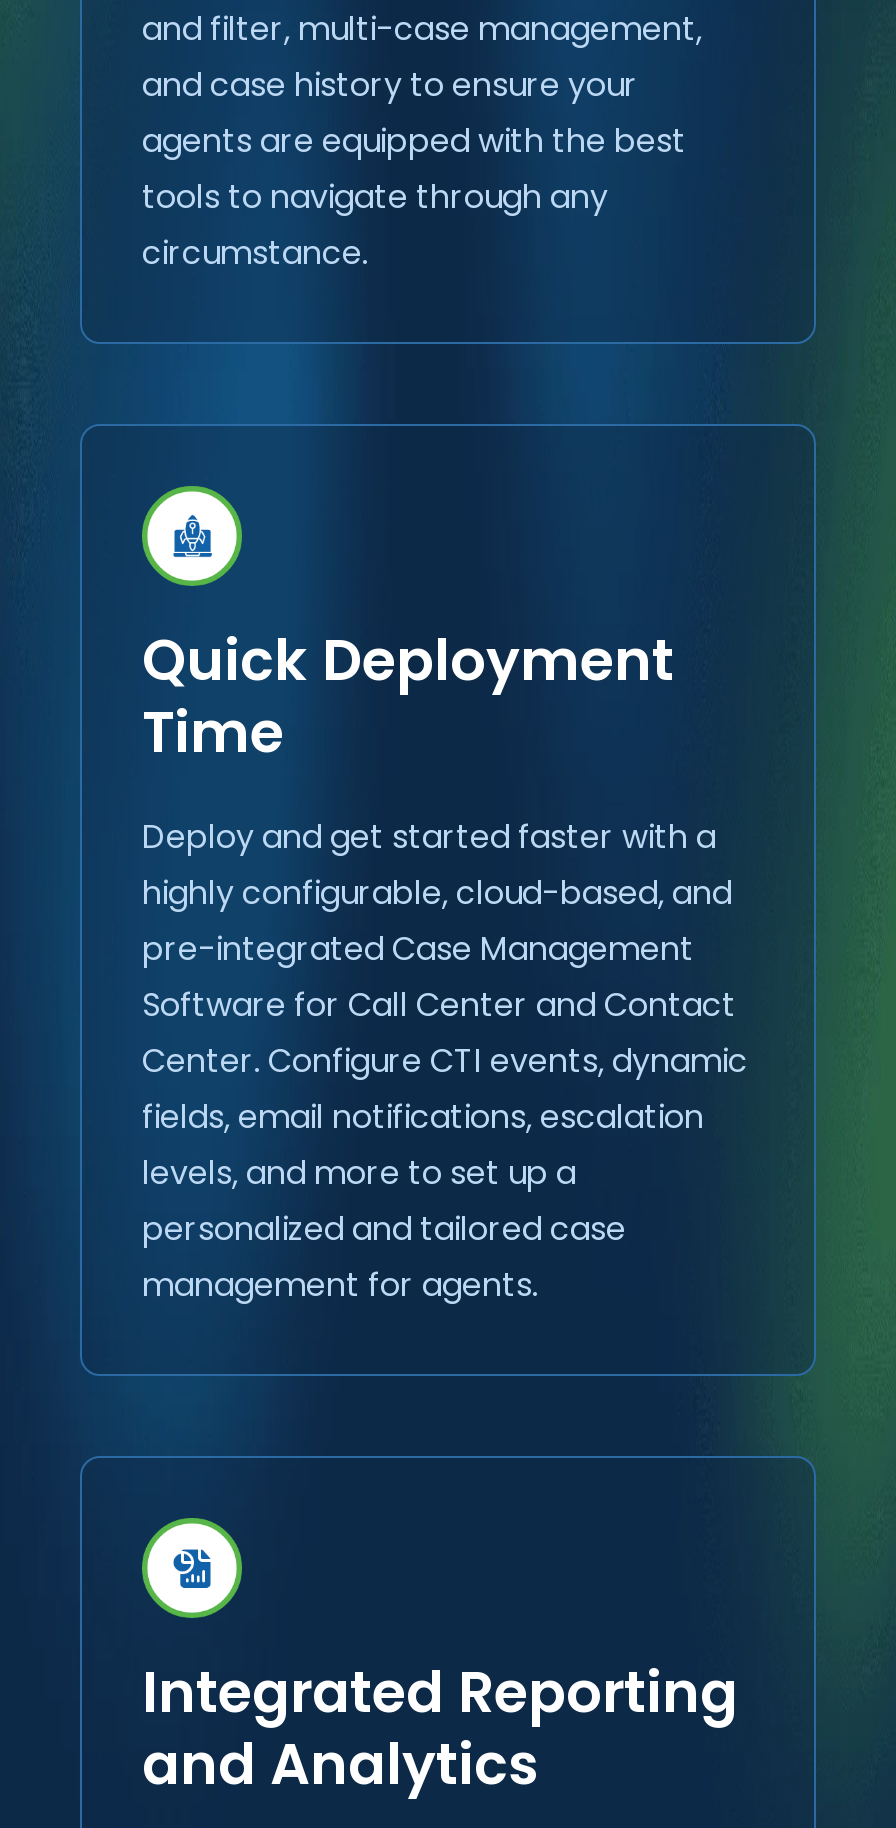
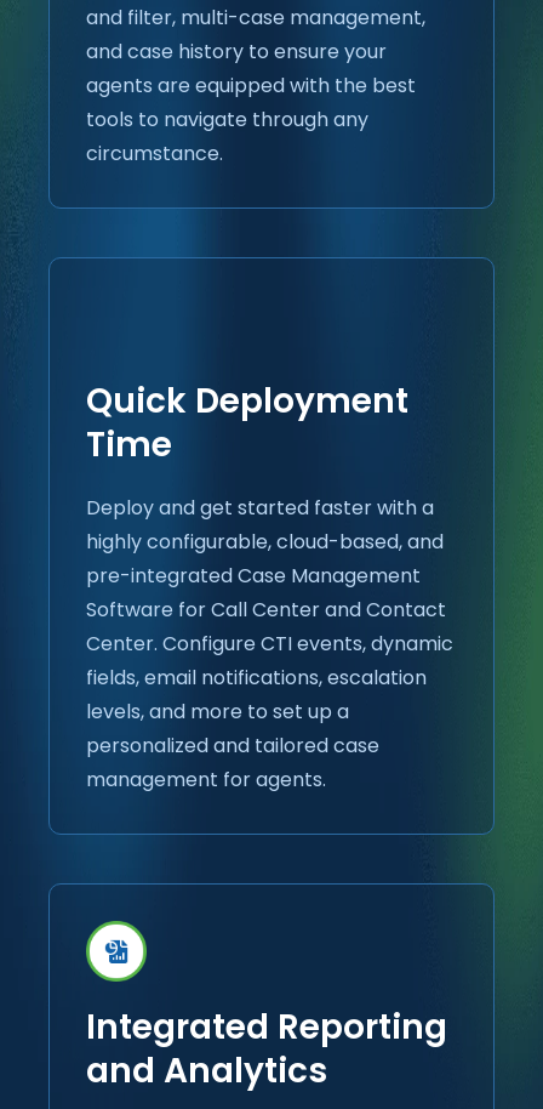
[140,484,244,588] [image] -> none

